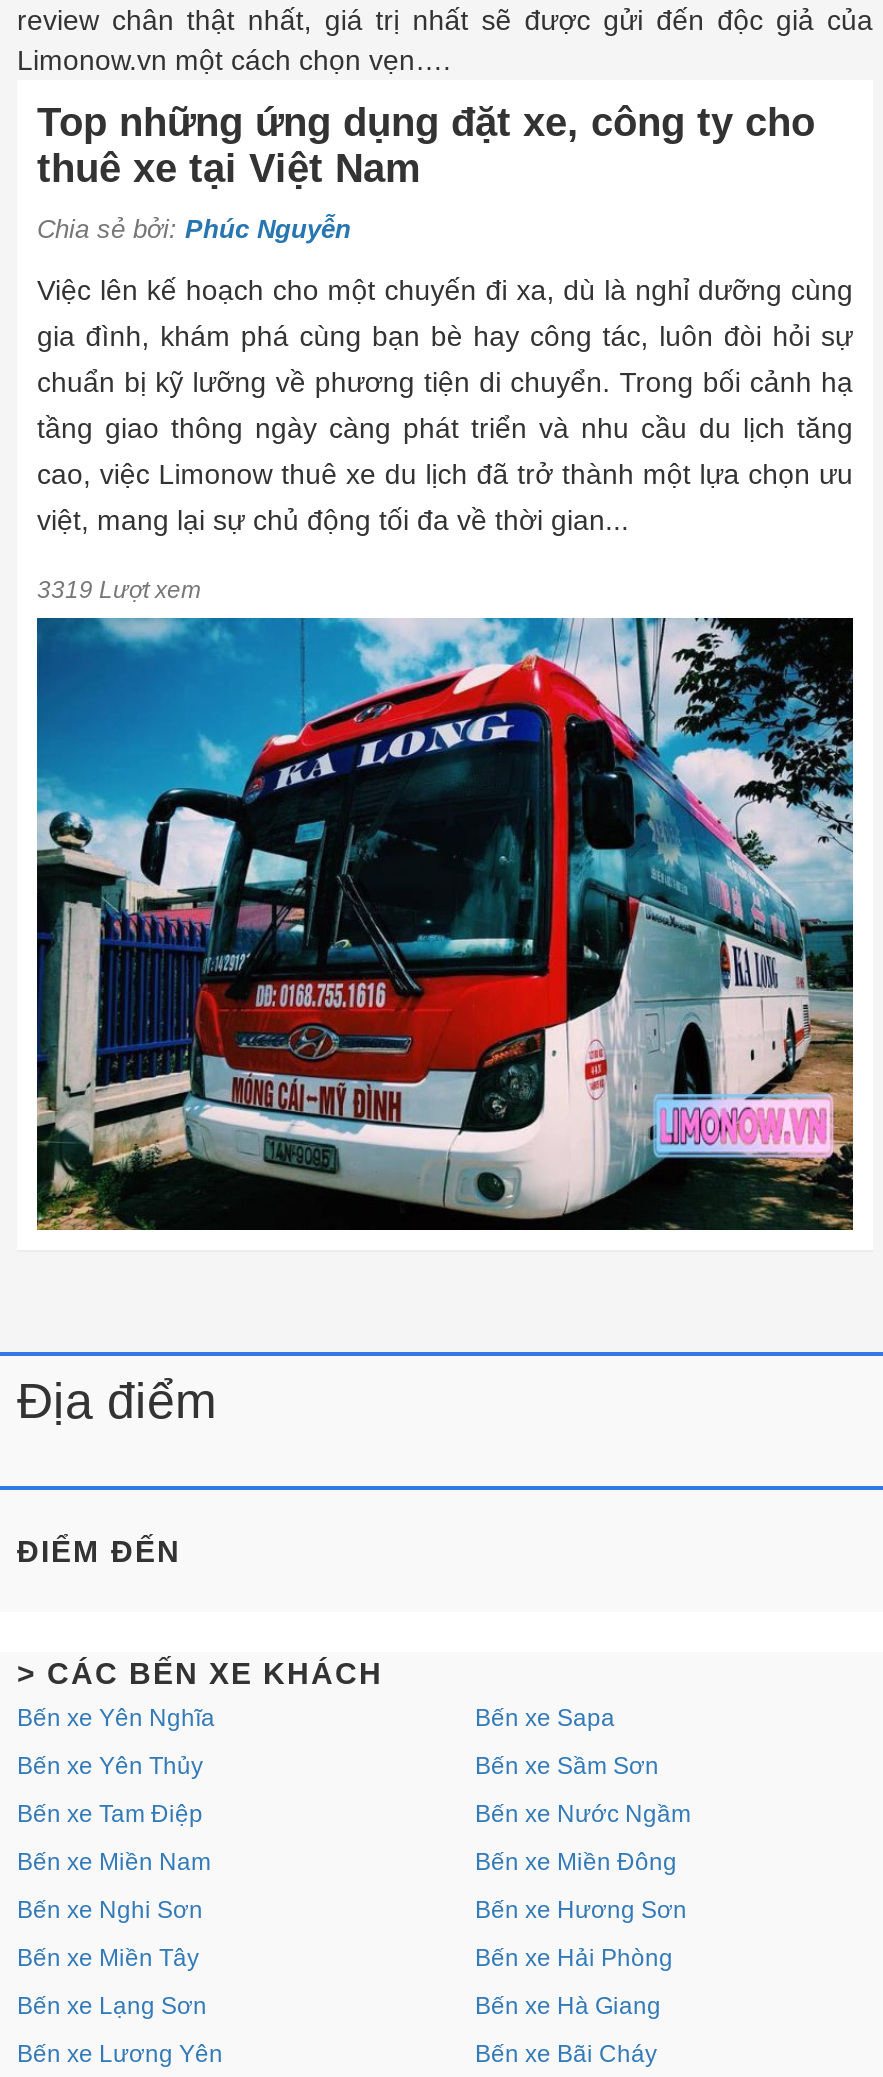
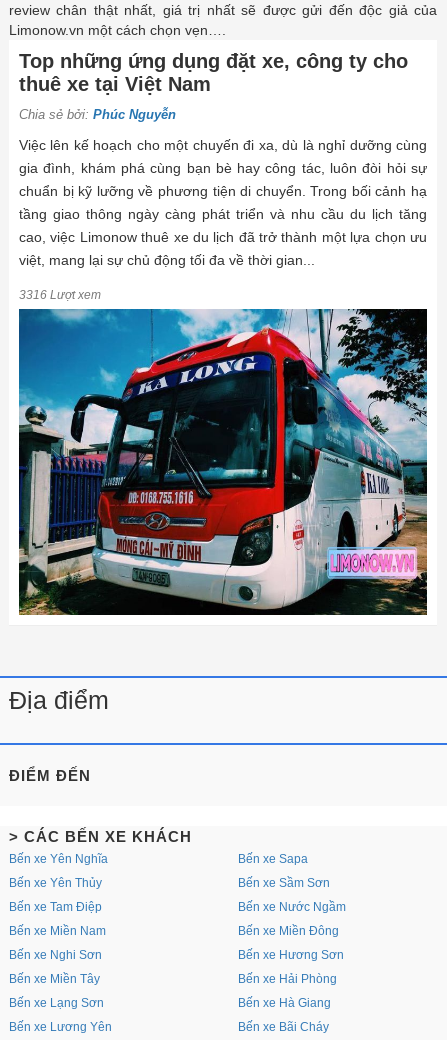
[37,576,201,604] 3319 Lượt xem -> [19,288,101,302] 3316 Lượt xem

